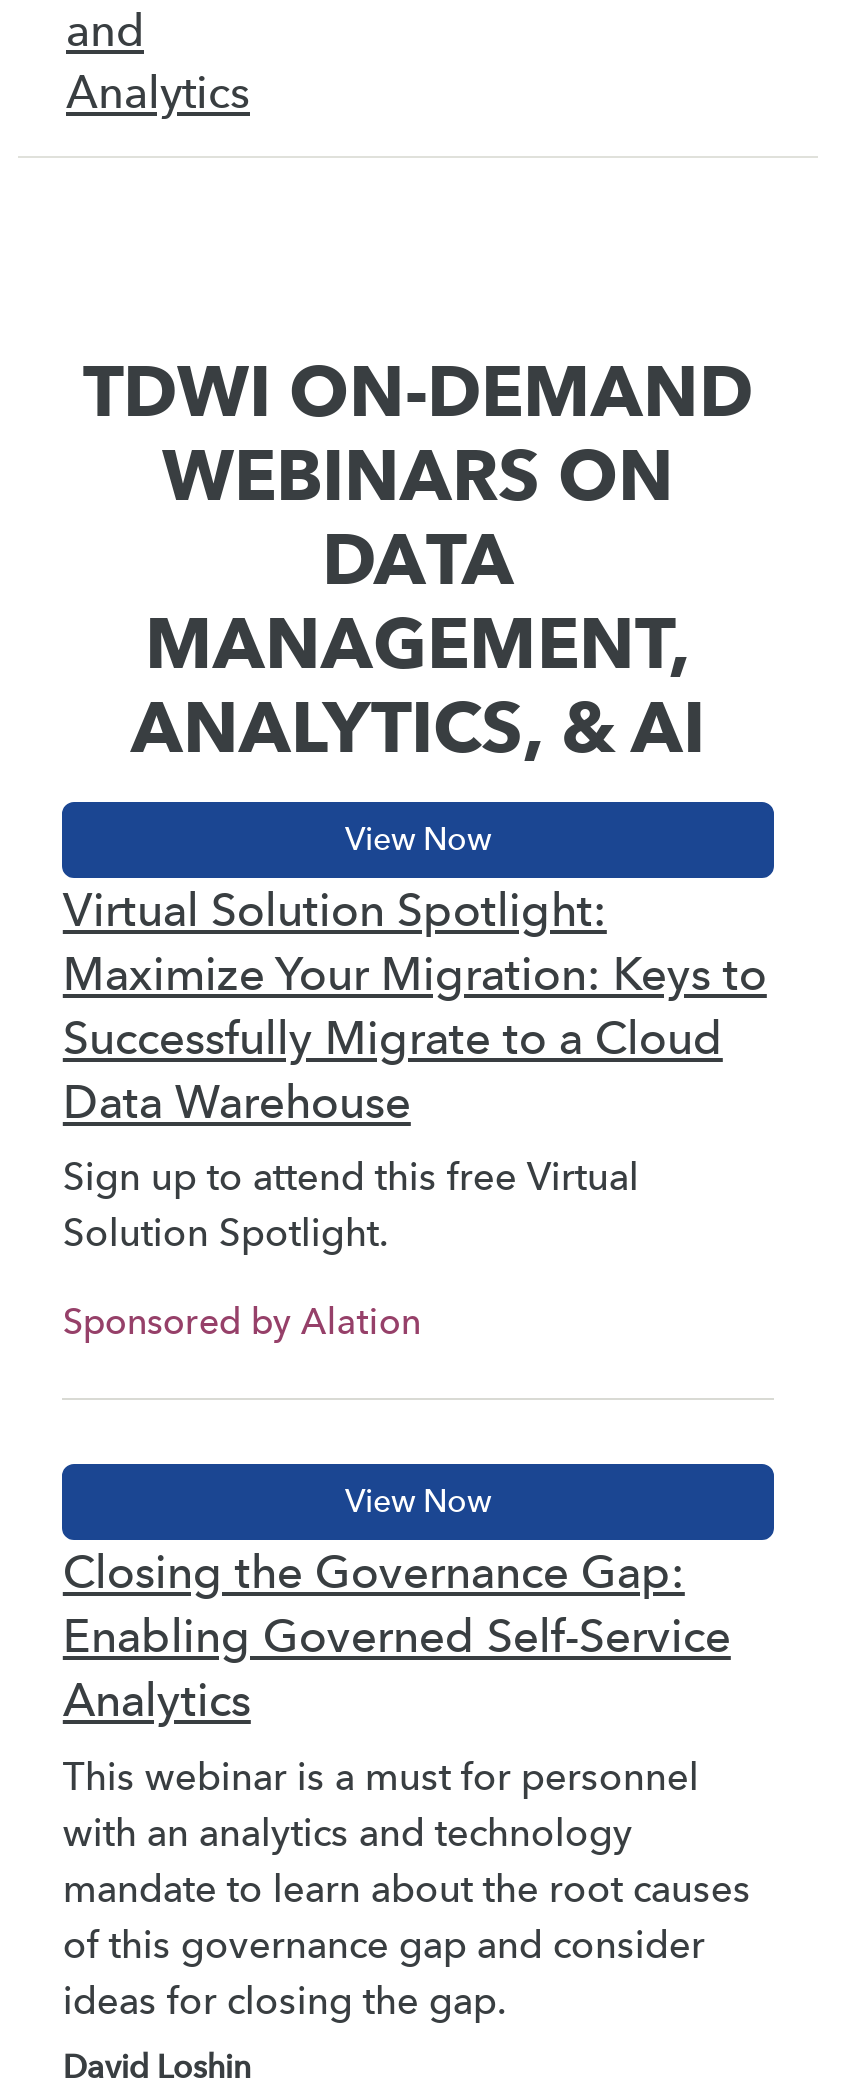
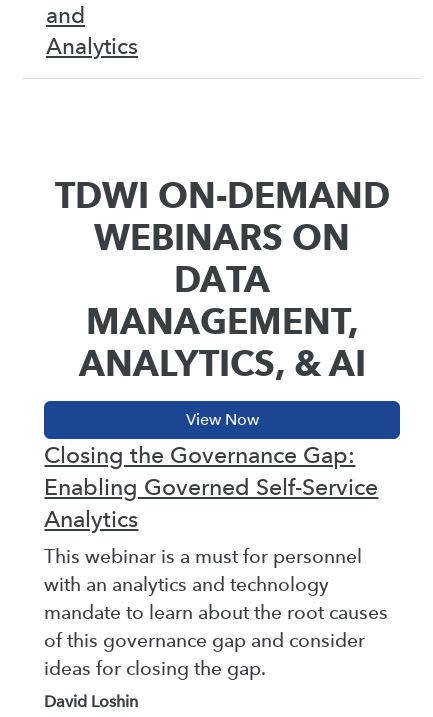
[63,881,767,1344] Virtual Solution Spotlight: | Maximize Your Migration: Keys to | Successfully Migrate to a Cloud | Data Warehouse | Sign up to attend this free Virtual | Solution Spotlight. | Sponsored by Alation -> none

